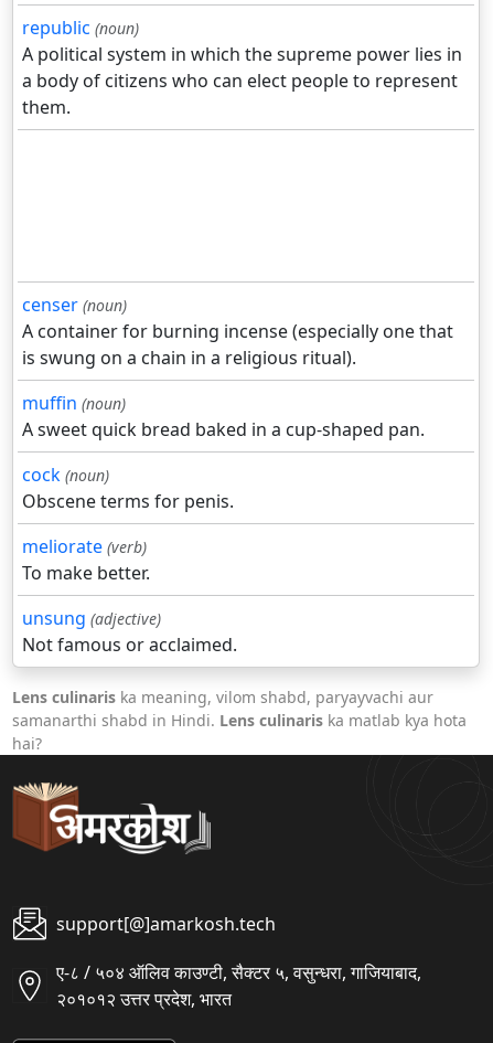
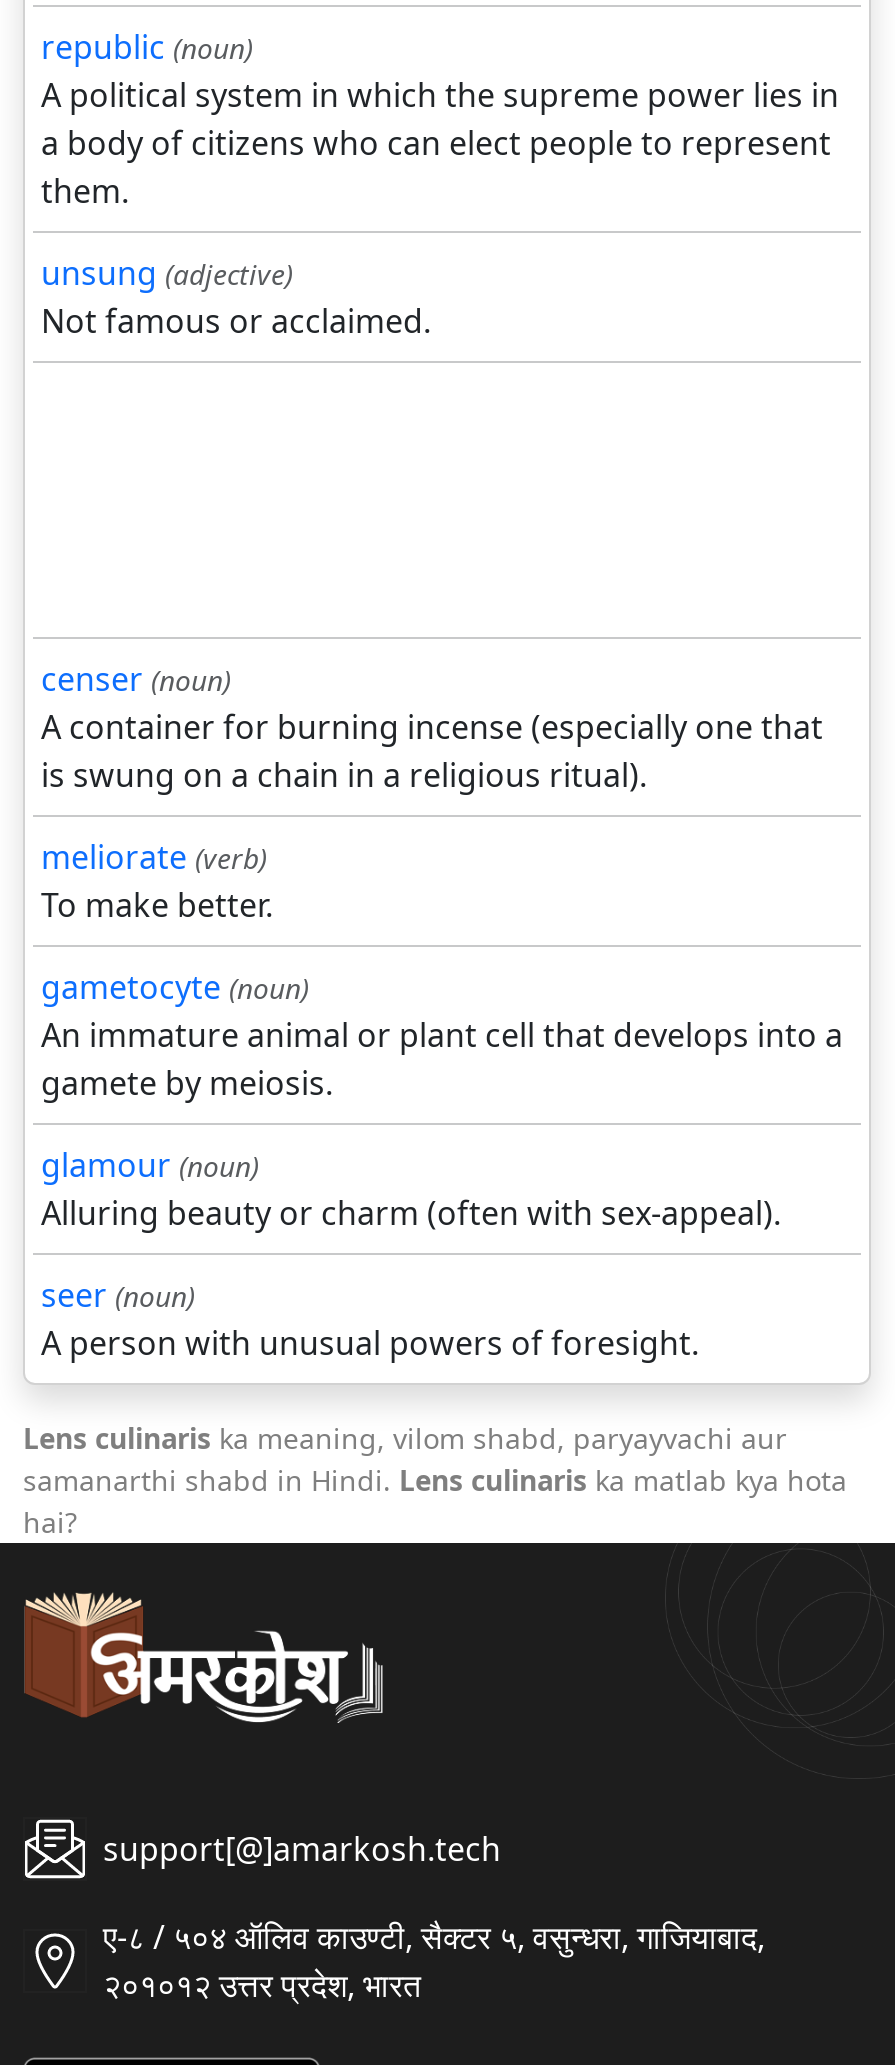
[22,391,425,513] muffin (noun) | A sweet quick bread baked in a cup-shaped pan. | cock (noun) | Obscene terms for penis. -> none
moved [22,534,150,585] -> [41,835,273,927]: meliorate (verb) | To make better.
none -> [41,965,843,1365] gametocyte (noun) | An immature animal or plant cell that develops into a | gamete by meiosis. | glamour (noun) | Alluring beauty or charm (often with sex-appeal). | seer (noun) | A person with unusual powers of foresight.
moved [22,606,237,657] -> [41,251,431,343]: unsung (adjective) | Not famous or acclaimed.

